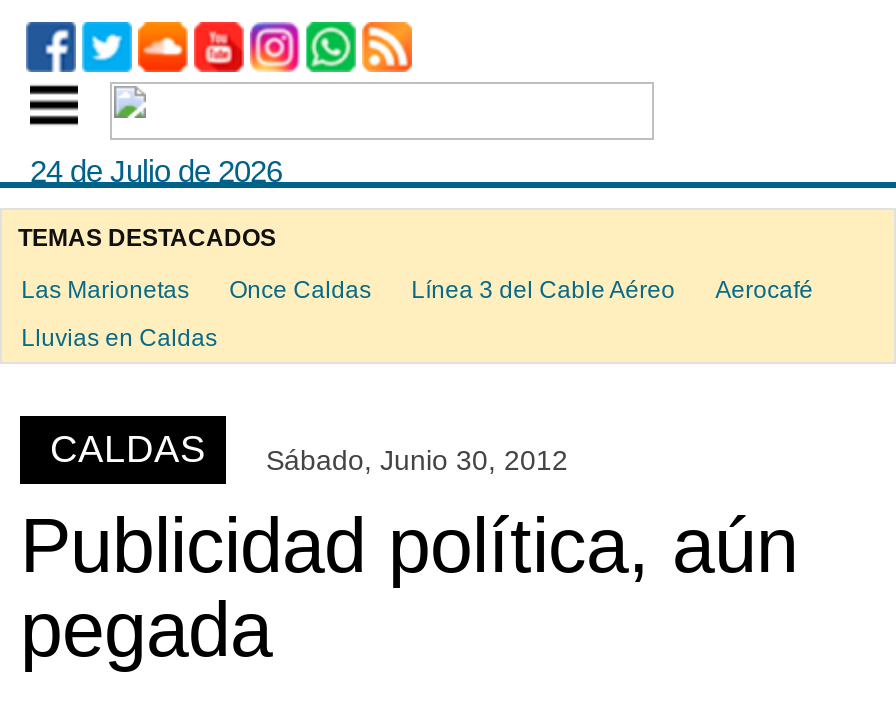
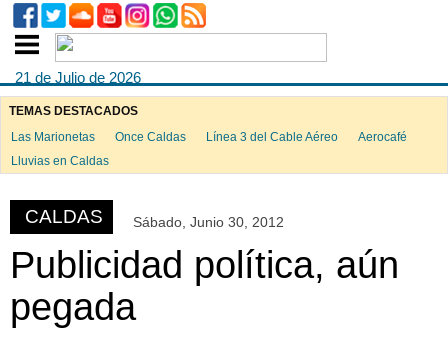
[30,154,282,188] 24 de Julio de 2026 -> [15,69,141,86] 21 de Julio de 2026

